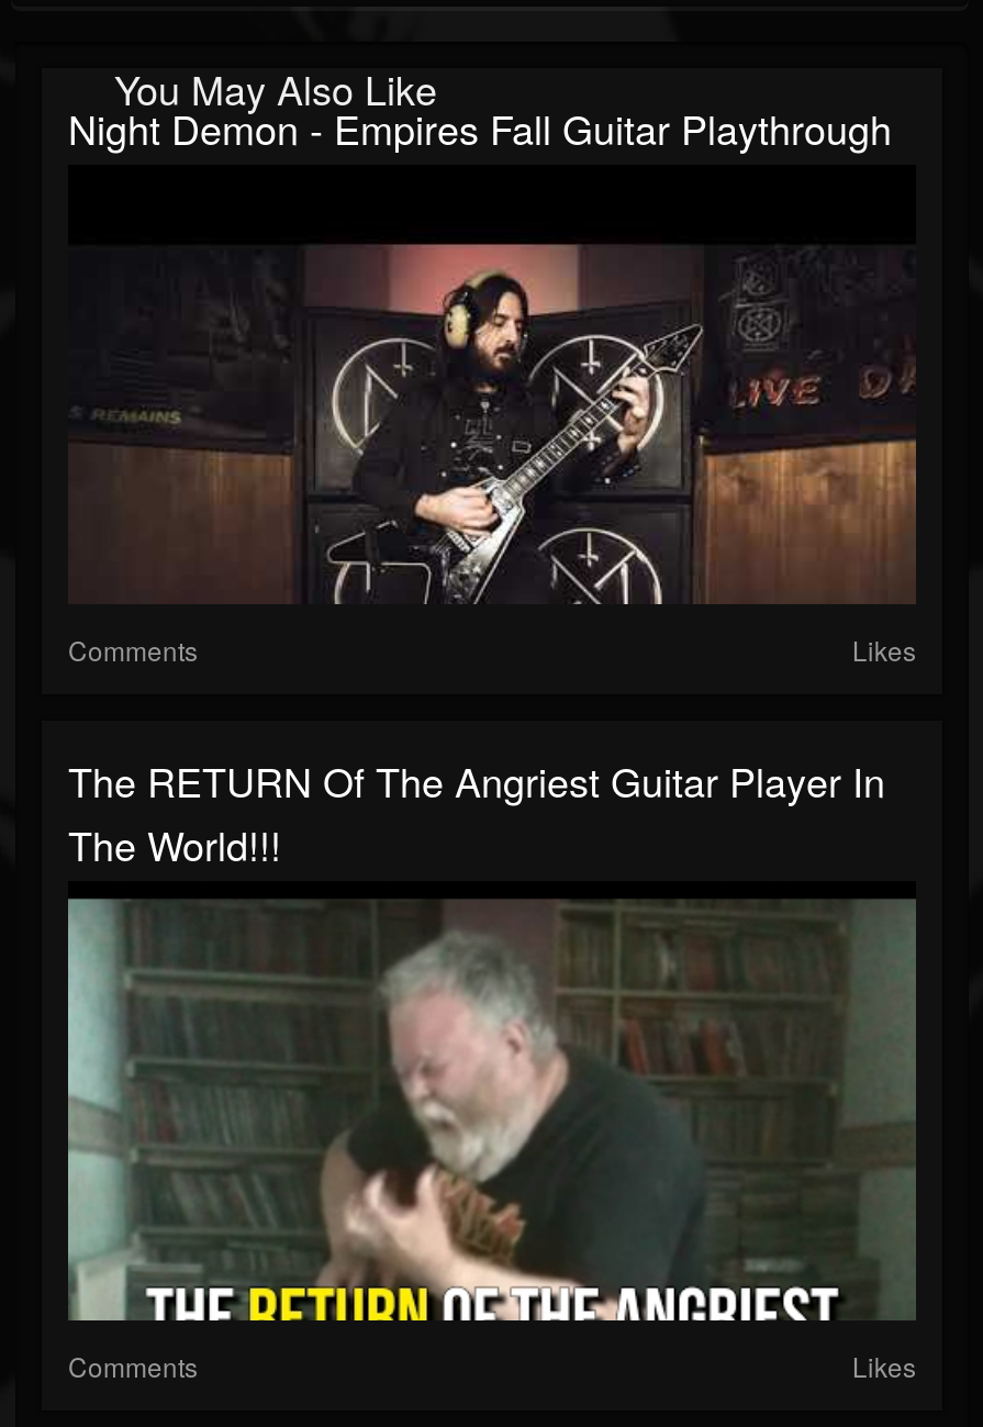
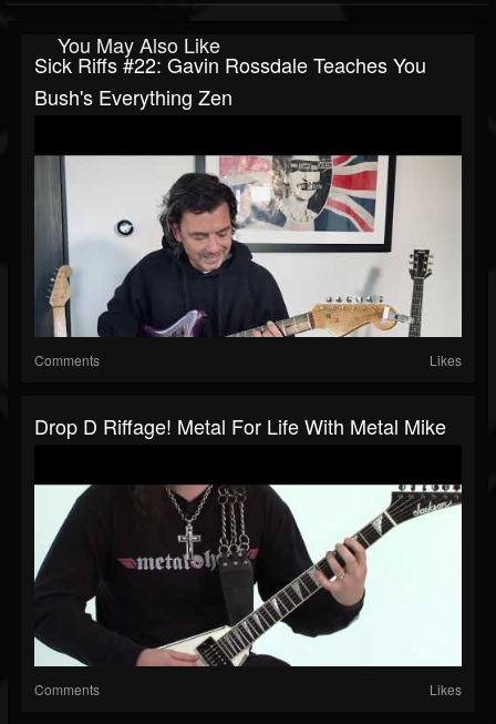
[68,99,892,156] Night Demon - Empires Fall Guitar Playthrough -> [34,50,426,111] Sick Riffs #22: Gavin Rossdale Teaches You | Bush's Everything Zen
[70,242,916,604] [image] -> [34,154,463,338] [image]
moved [68,631,916,668] -> [34,350,462,369]: Comments | Likes
[68,752,885,872] The RETURN Of The Angriest Guitar Player In | The World!!! -> [34,411,446,440] Drop D Riffage! Metal For Life With Metal Mike
[66,896,916,1323] [image] -> [34,483,463,667] [image]

